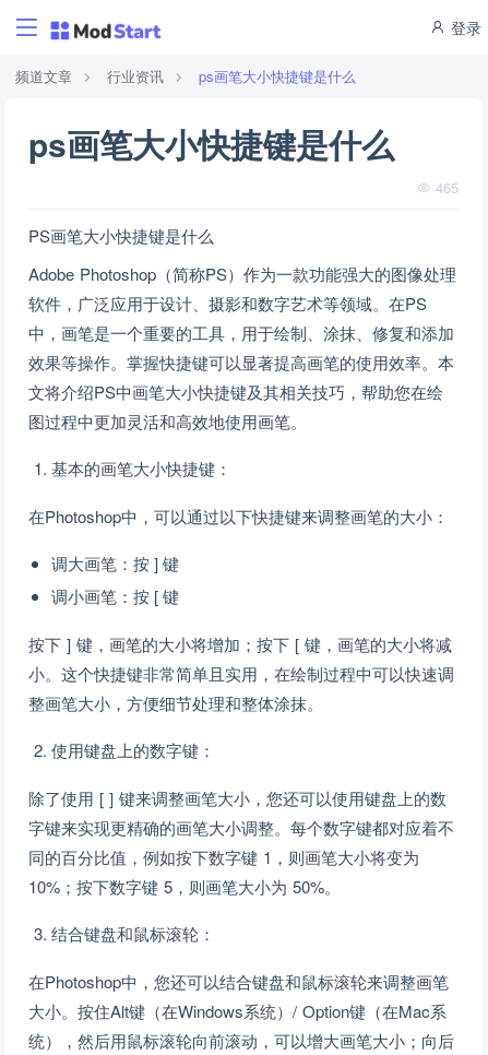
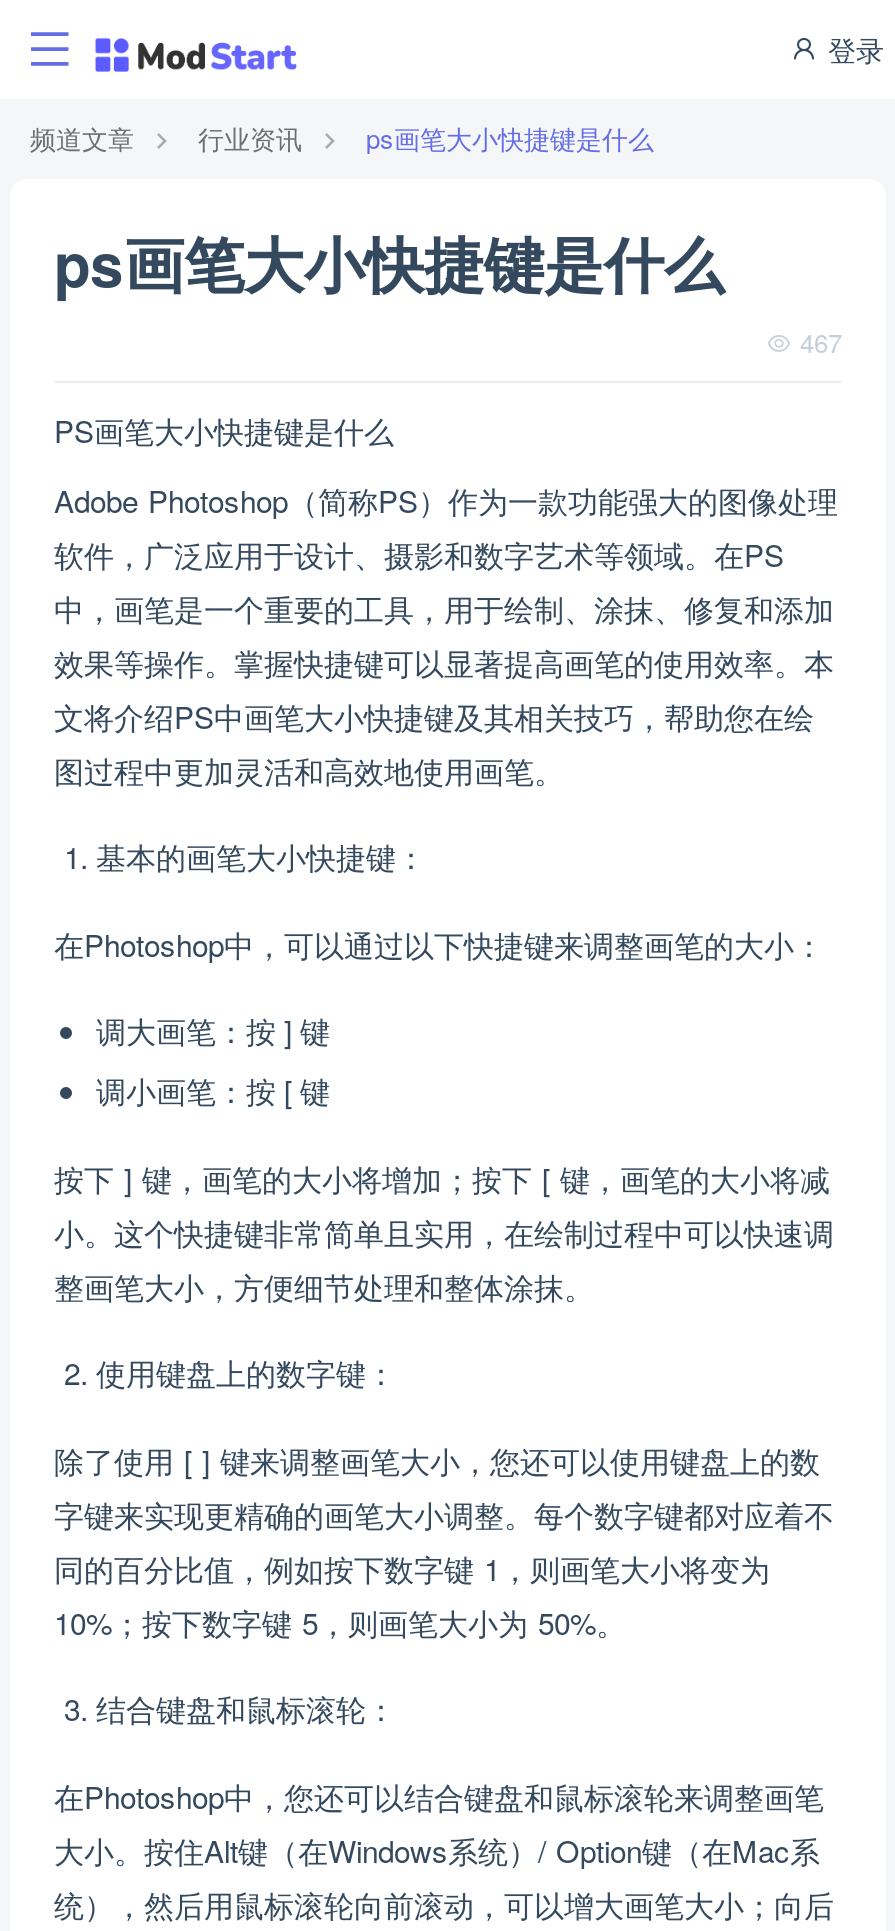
[431,177,459,198] 465 -> [792,323,842,361] 467

